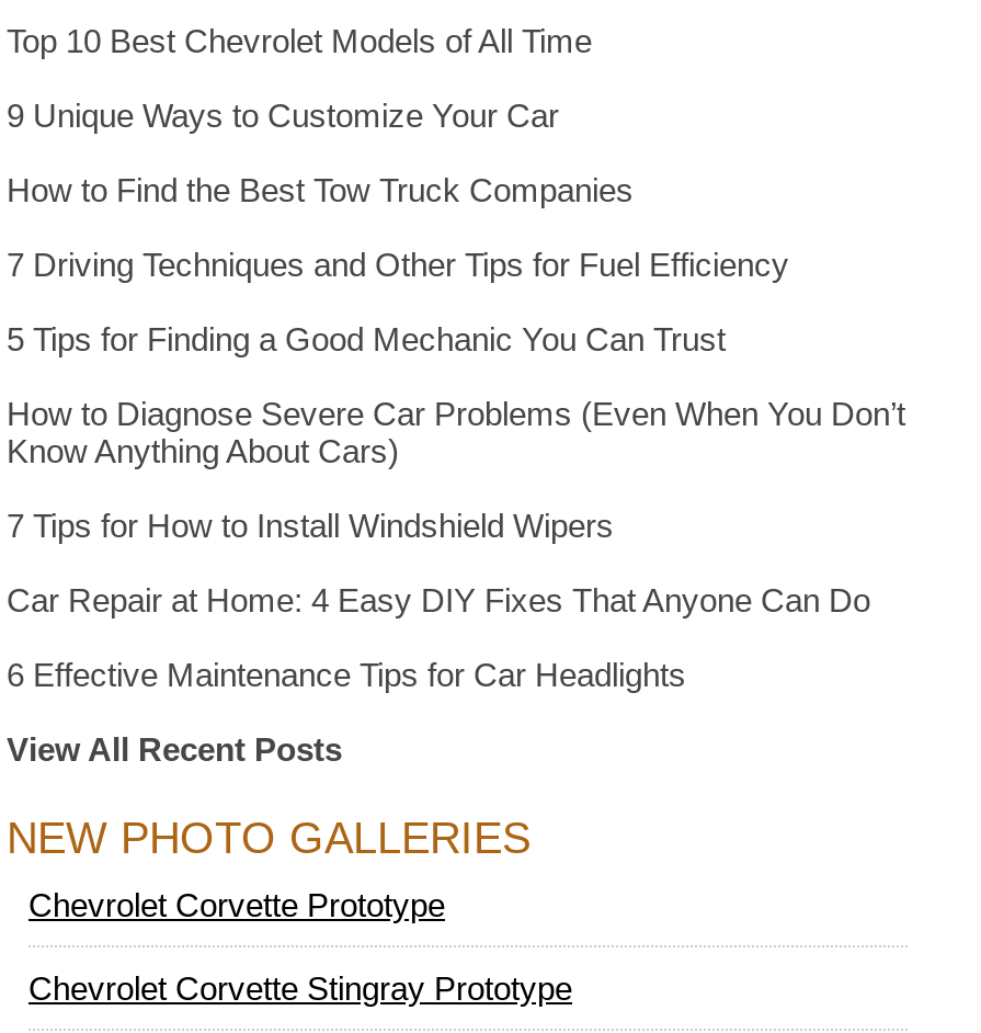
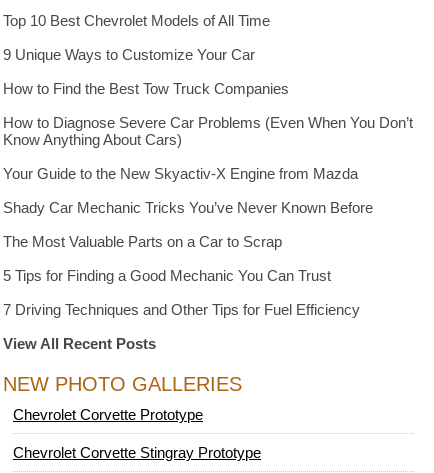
moved [7,245,789,357] -> [3,267,360,318]: 5 Tips for Finding a Good Mechanic You Can Trust | 7 Driving Techniques and Other Tips for Fuel Efficiency
moved [7,394,905,469] -> [3,114,413,148]: How to Diagnose Severe Car Problems (Even When You Don’t | Know Anything About Cars)
[7,506,870,693] 7 Tips for How to Install Windshield Wipers | Car Repair at Home: 4 Easy DIY Fixes That Anyone Can Do | 6 Effective Maintenance Tips for Car Headlights -> [3,165,373,250] Your Guide to the New Skyactiv-X Engine from Mazda | Shady Car Mechanic Tricks You’ve Never Known Before | The Most Valuable Parts on a Car to Scrap

